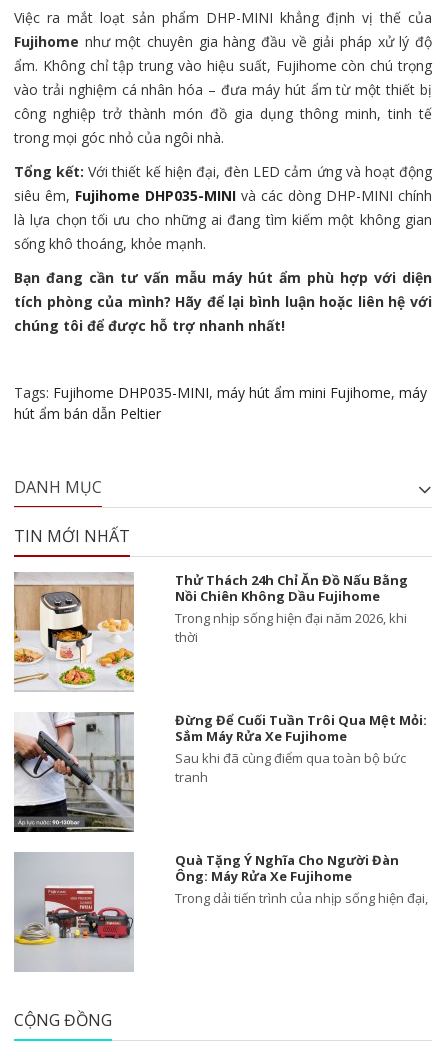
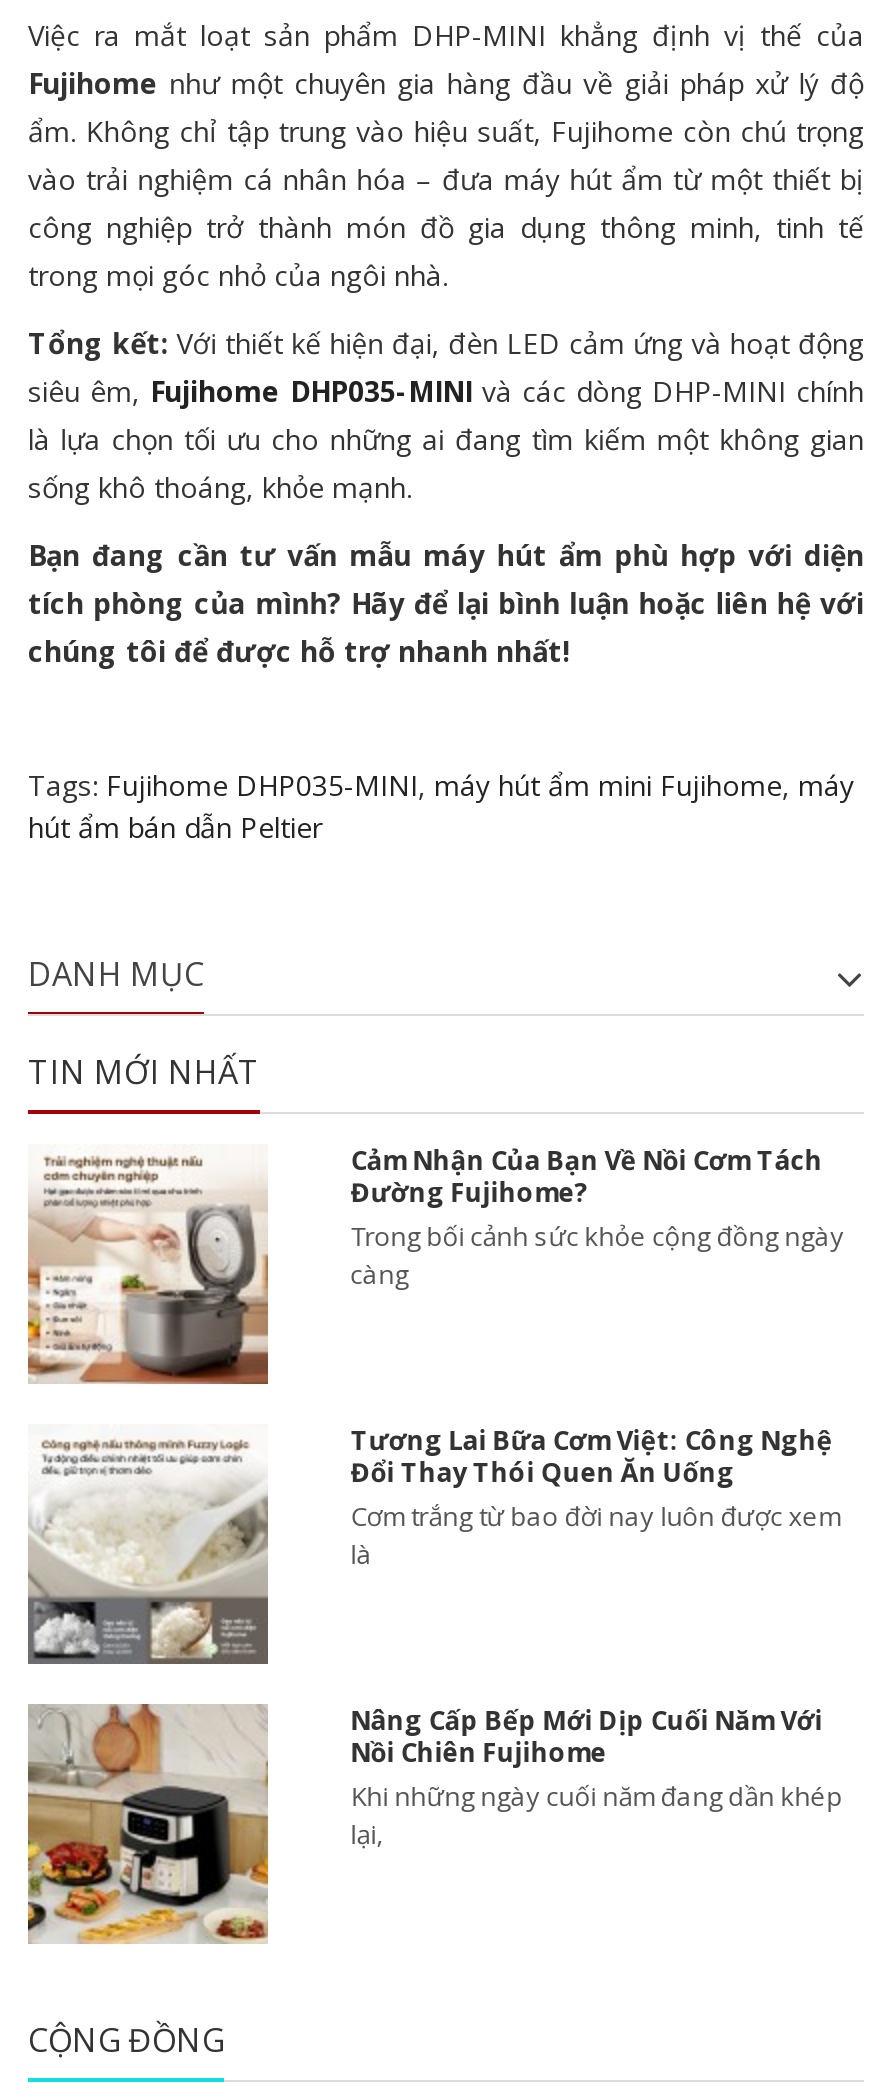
[13,571,135,692] [image] -> [26,1146,270,1386] [image]
[175,571,408,646] Thử Thách 24h Chỉ Ăn Đồ Nấu Bằng | Nồi Chiên Không Dầu Fujihome | Trong nhịp sống hiện đại năm 2026, khi | thời -> [351,1143,845,1293] Cảm Nhận Của Bạn Về Nồi Cơm Tách | Đường Fujihome? | Trong bối cảnh sức khỏe cộng đồng ngày | càng
[13,711,135,833] [image] -> [26,1424,268,1666] [image]
[175,711,427,786] Đừng Để Cuối Tuần Trôi Qua Mệt Mỏi: | Sắm Máy Rửa Xe Fujihome | Sau khi đã cùng điểm qua toàn bộ bức | tranh -> [351,1423,841,1573] Tương Lai Bữa Cơm Việt: Công Nghệ | Đổi Thay Thói Quen Ăn Uống | Cơm trắng từ bao đời nay luôn được xem | là
[14,853,134,972] [image] -> [26,1704,270,1944] [image]
[175,851,428,907] Quà Tặng Ý Nghĩa Cho Người Đàn | Ông: Máy Rửa Xe Fujihome | Trong dải tiến trình của nhịp sống hiện đại, -> [351,1703,843,1853] Nâng Cấp Bếp Mới Dịp Cuối Năm Với | Nồi Chiên Fujihome | Khi những ngày cuối năm đang dần khép | lại,

